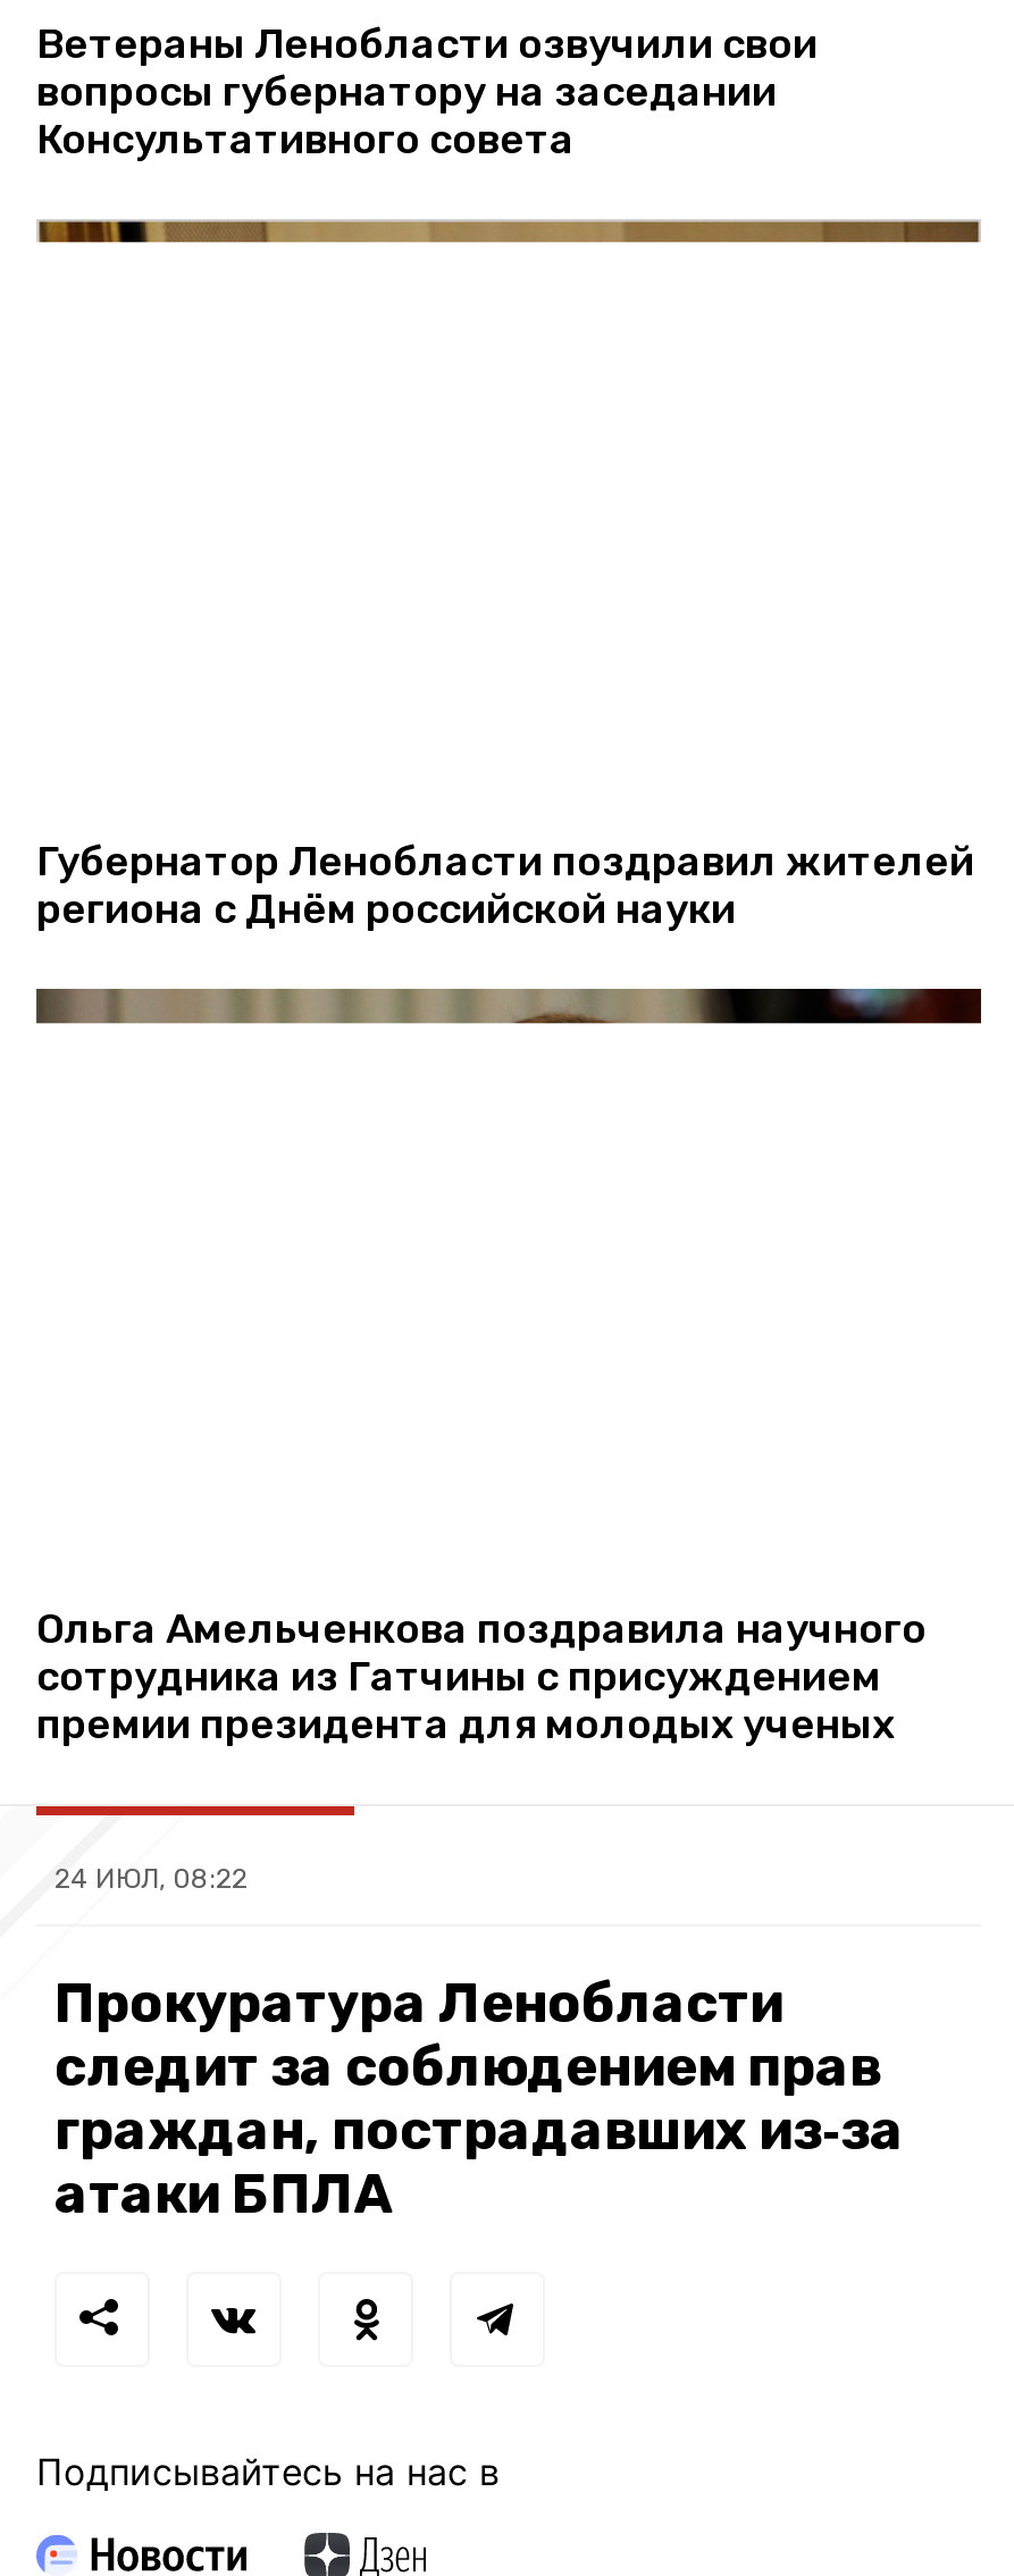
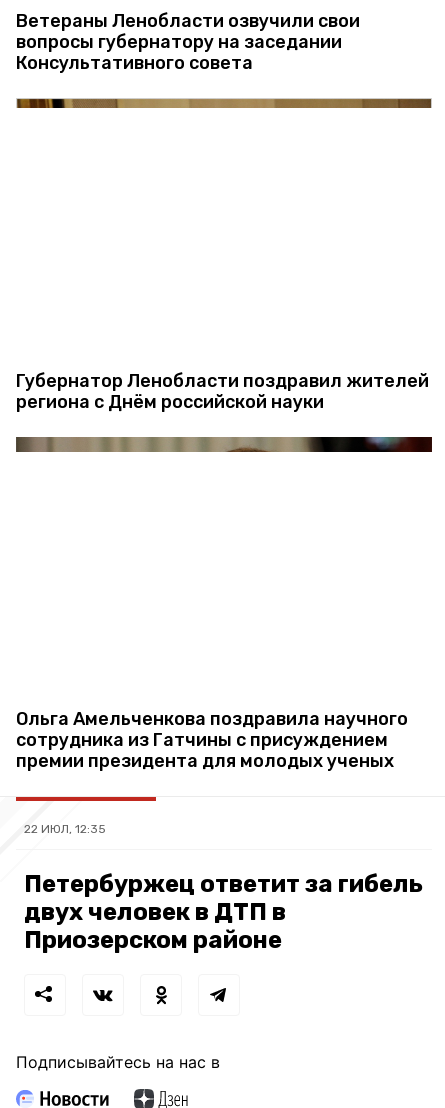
[55,1864,248,1896] 24 ИЮЛ, 08:22 -> [24,822,106,836] 22 ИЮЛ, 12:35
[55,1973,904,2227] Прокуратура Ленобласти | следит за соблюдением прав | граждан, пострадавших из‑за | атаки БПЛА -> [24,870,423,954] Петербуржец ответит за гибель | двух человек в ДТП в | Приозерском районе

